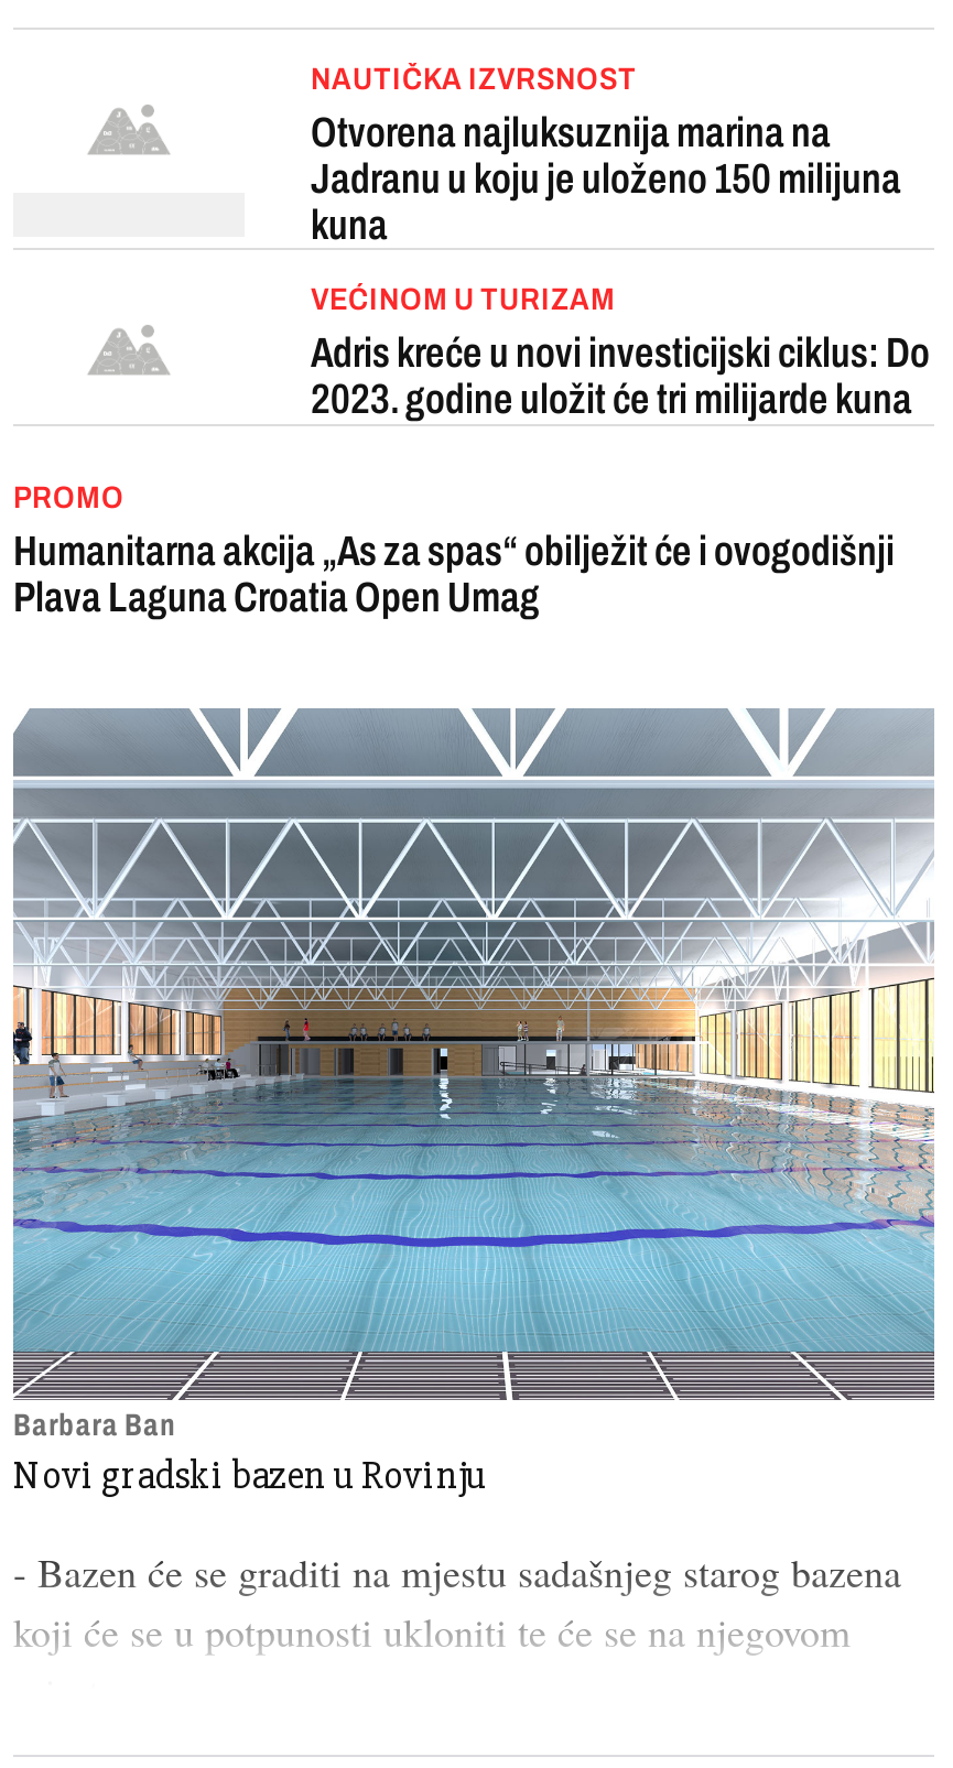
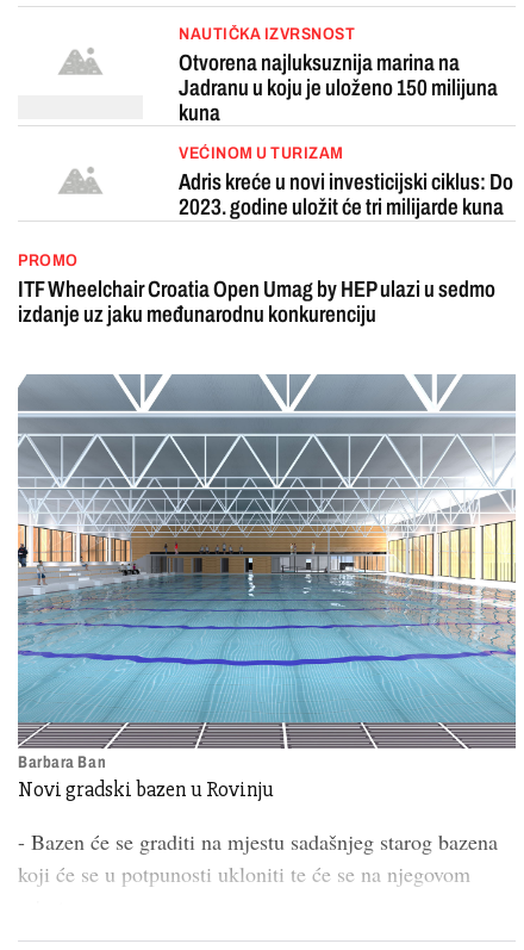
[13,528,895,620] Humanitarna akcija „As za spas“ obilježit će i ovogodišnji | Plava Laguna Croatia Open Umag -> [18,277,495,327] ITF Wheelchair Croatia Open Umag by HEP ulazi u sedmo | izdanje uz jaku međunarodnu konkurenciju

